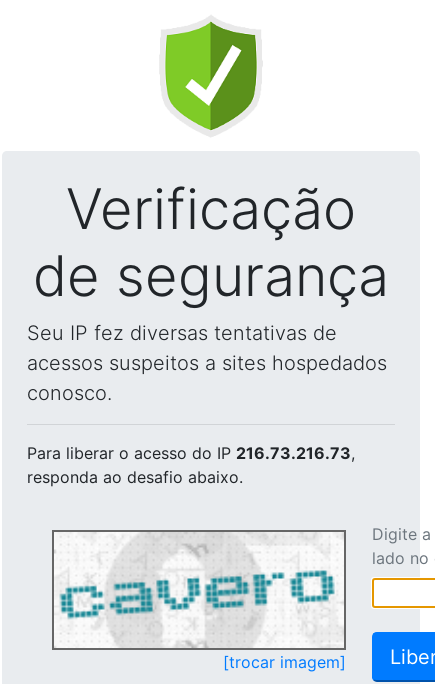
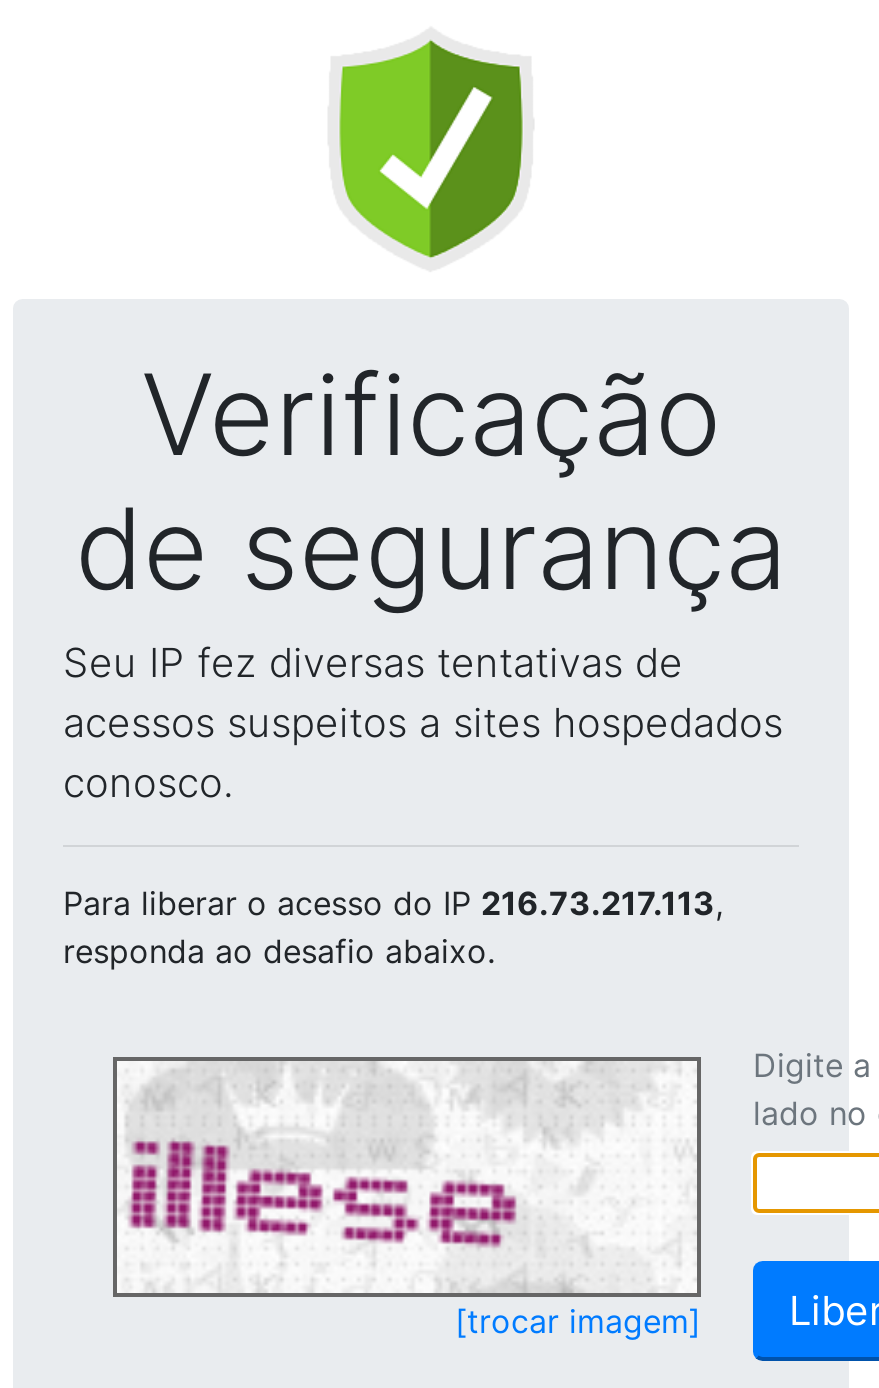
[27,443,355,463] Para liberar o acesso do IP 216.73.216.73, -> [63,883,723,923] Para liberar o acesso do IP 216.73.217.113,
[59,534,335,647] [image] -> [129,1067,677,1291] [image]

